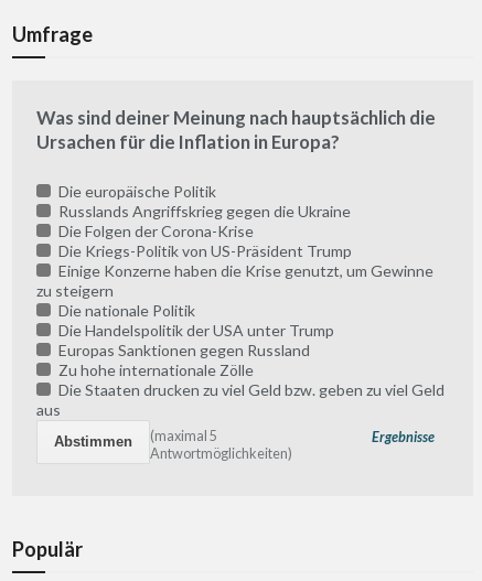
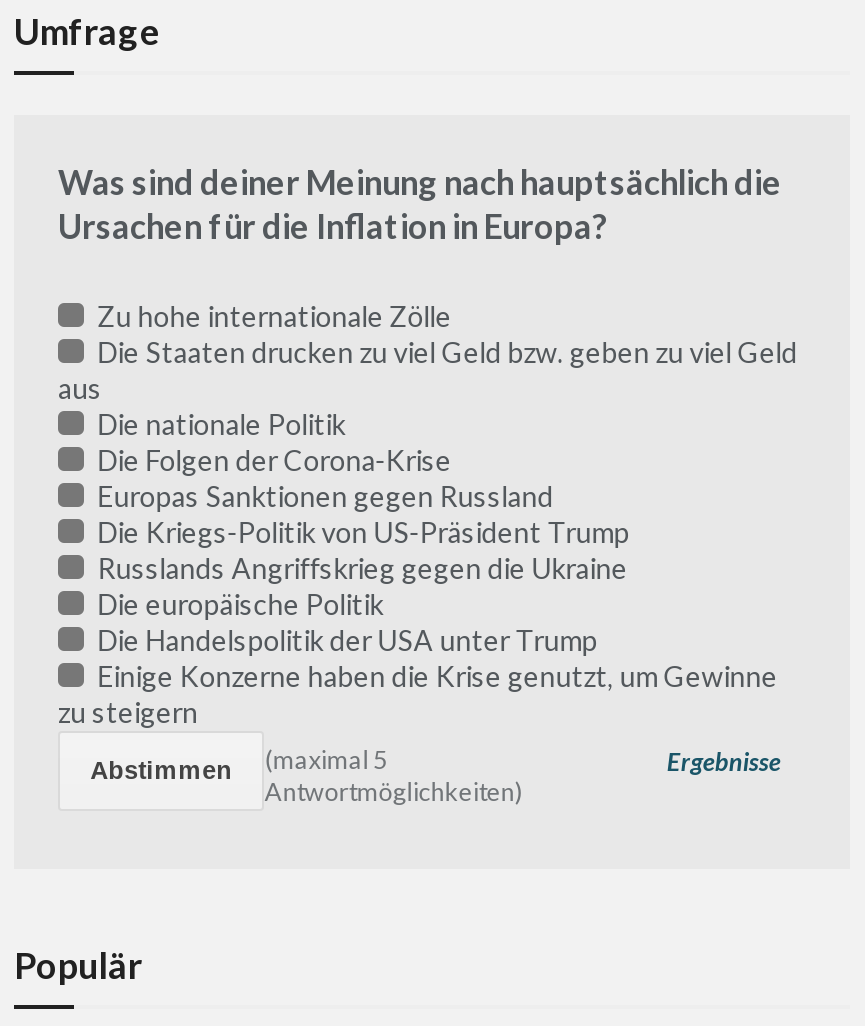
moved [36,182,433,360] -> [58,408,778,730]: Die europäische Politik | Russlands Angriffskrieg gegen die Ukraine | Die Folgen der Corona-Krise | ... | Die Handelspolitik der USA unter Trump | Europas Sanktionen gegen Russland
moved [36,361,444,419] -> [58,300,798,406]: Zu hohe internationale Zölle | Die Staaten drucken zu viel Geld bzw. geben zu viel Geld | aus

